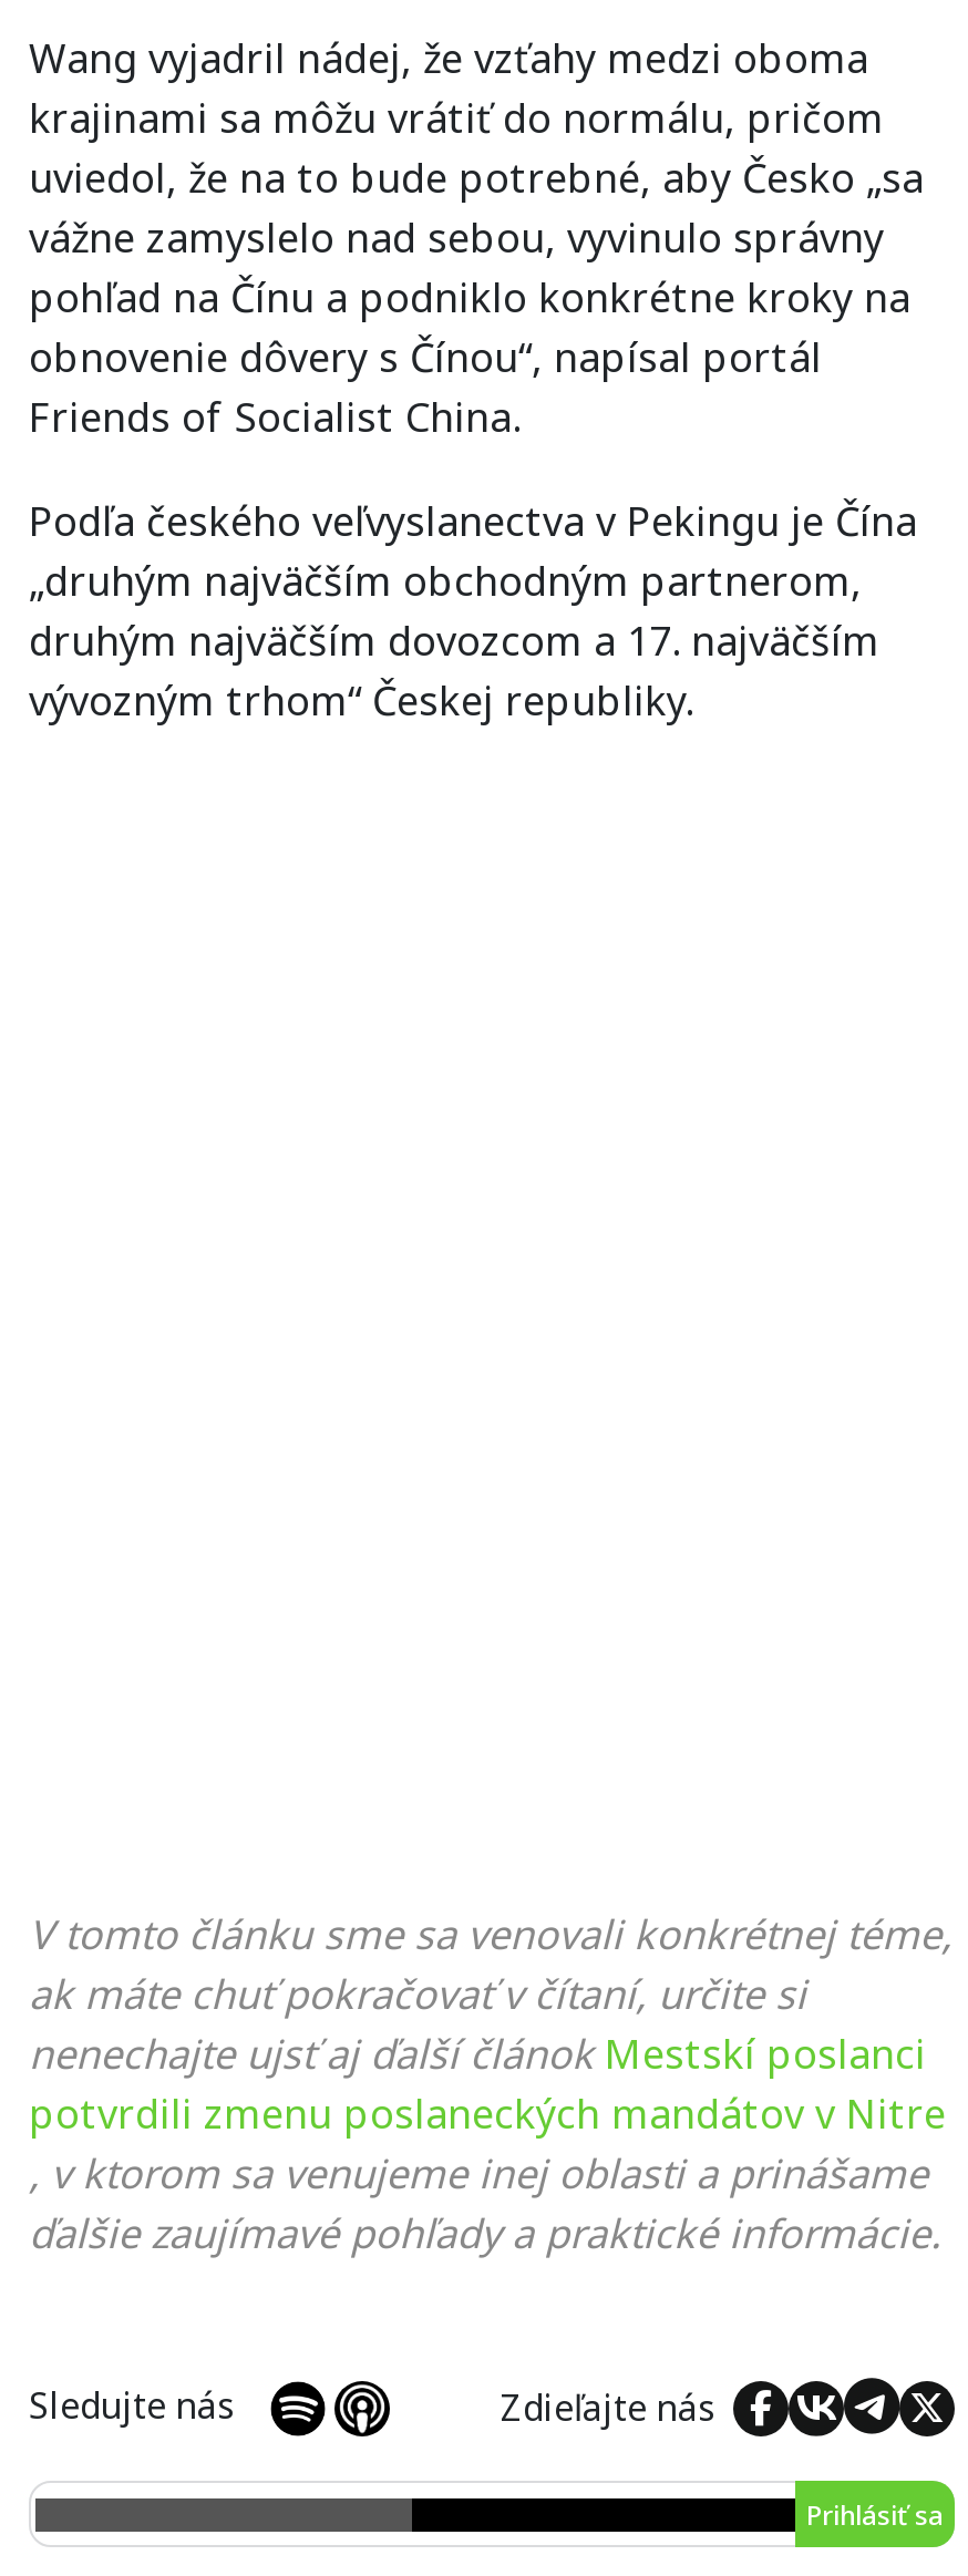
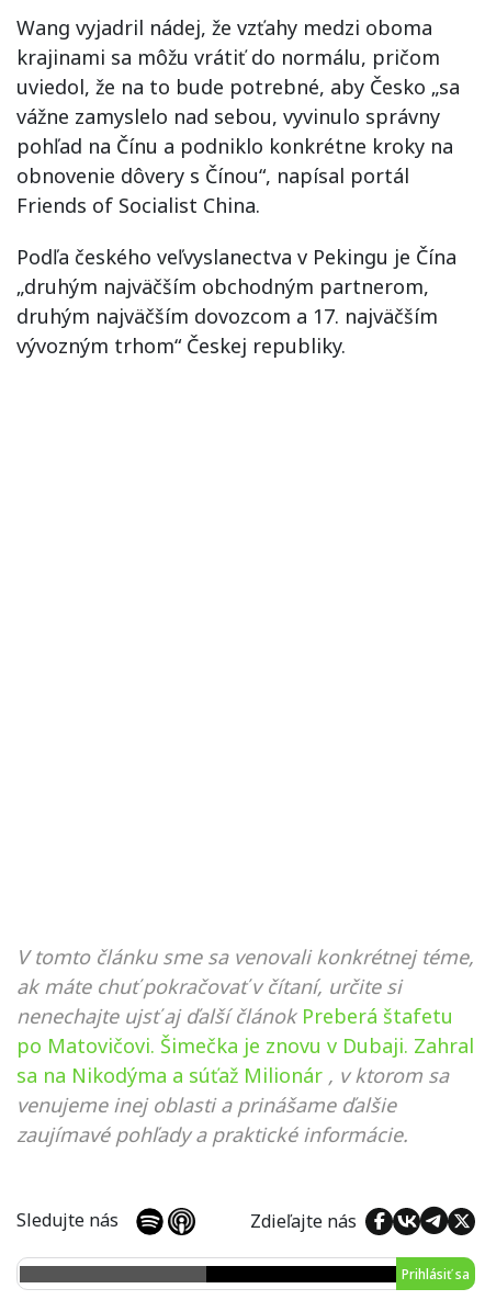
[29,2027,946,2259] nenechajte ujsť aj ďalší článok Mestskí poslanci | potvrdili zmenu poslaneckých mandátov v Nitre | , v ktorom sa venujeme inej oblasti a prinášame | ďalšie zaujímavé pohľady a praktické informácie. -> [16,1003,474,1148] nenechajte ujsť aj ďalší článok Preberá štafetu | po Matovičovi. Šimečka je znovu v Dubaji. Zahral | sa na Nikodýma a súťaž Milionár , v ktorom sa | venujeme inej oblasti a prinášame ďalšie | zaujímavé pohľady a praktické informácie.

